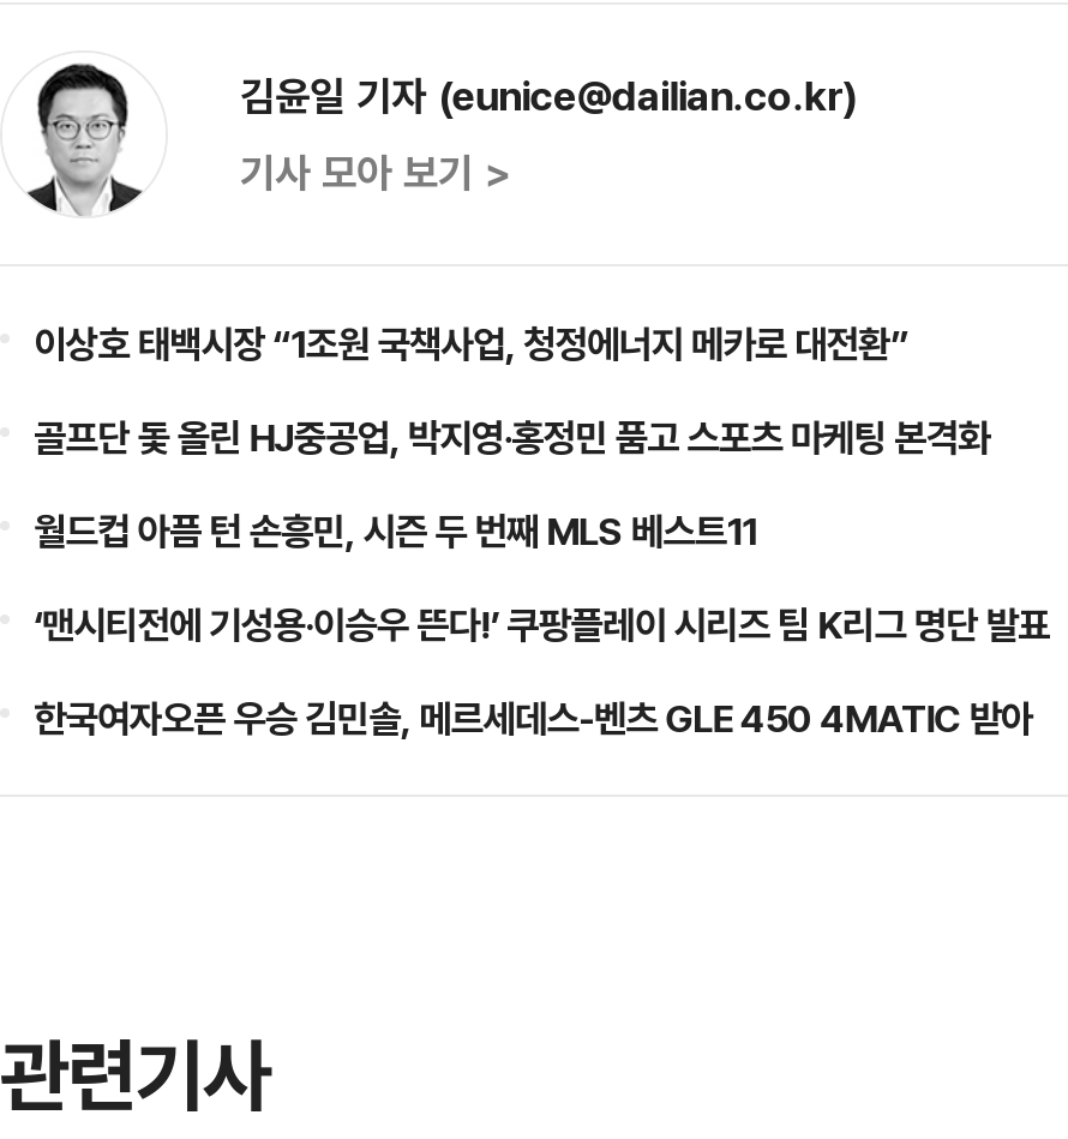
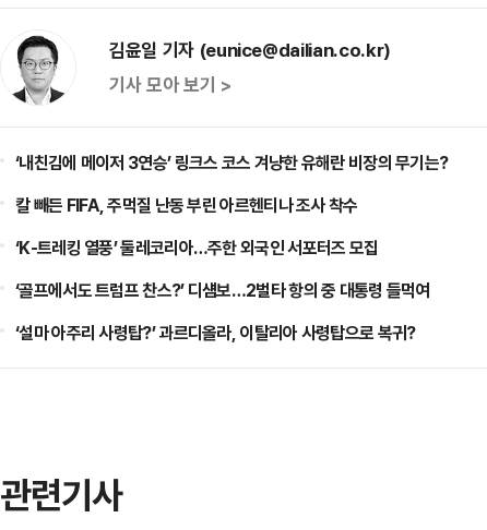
[34,317,908,370] 이상호 태백시장 “1조원 국책사업, 청정에너지 메카로 대전환” -> [15,150,448,174] ‘내친김에 메이저 3연승’ 링크스 코스 겨냥한 유해란 비장의 무기는?
[34,410,990,463] 골프단 돛 올린 HJ중공업, 박지영·홍정민 품고 스포츠 마케팅 본격화 -> [15,193,358,217] 칼 빼든 FIFA, 주먹질 난동 부린 아르헨티나 조사 착수
[34,504,757,557] 월드컵 아픔 턴 손흥민, 시즌 두 번째 MLS 베스트11 -> [15,236,378,260] ‘K-트레킹 열풍’ 둘레코리아…주한 외국인 서포터즈 모집
[34,598,1050,651] ‘맨시티전에 기성용·이승우 뜬다!’ 쿠팡플레이 시리즈 팀 K리그 명단 발표 -> [15,278,430,302] ‘골프에서도 트럼프 찬스?’ 디섐보…2벌타 항의 중 대통령 들먹여
[34,691,1033,744] 한국여자오픈 우승 김민솔, 메르세데스-벤츠 GLE 450 4MATIC 받아 -> [15,321,415,345] ‘설마 아주리 사령탑?’ 과르디올라, 이탈리아 사령탑으로 복귀?

